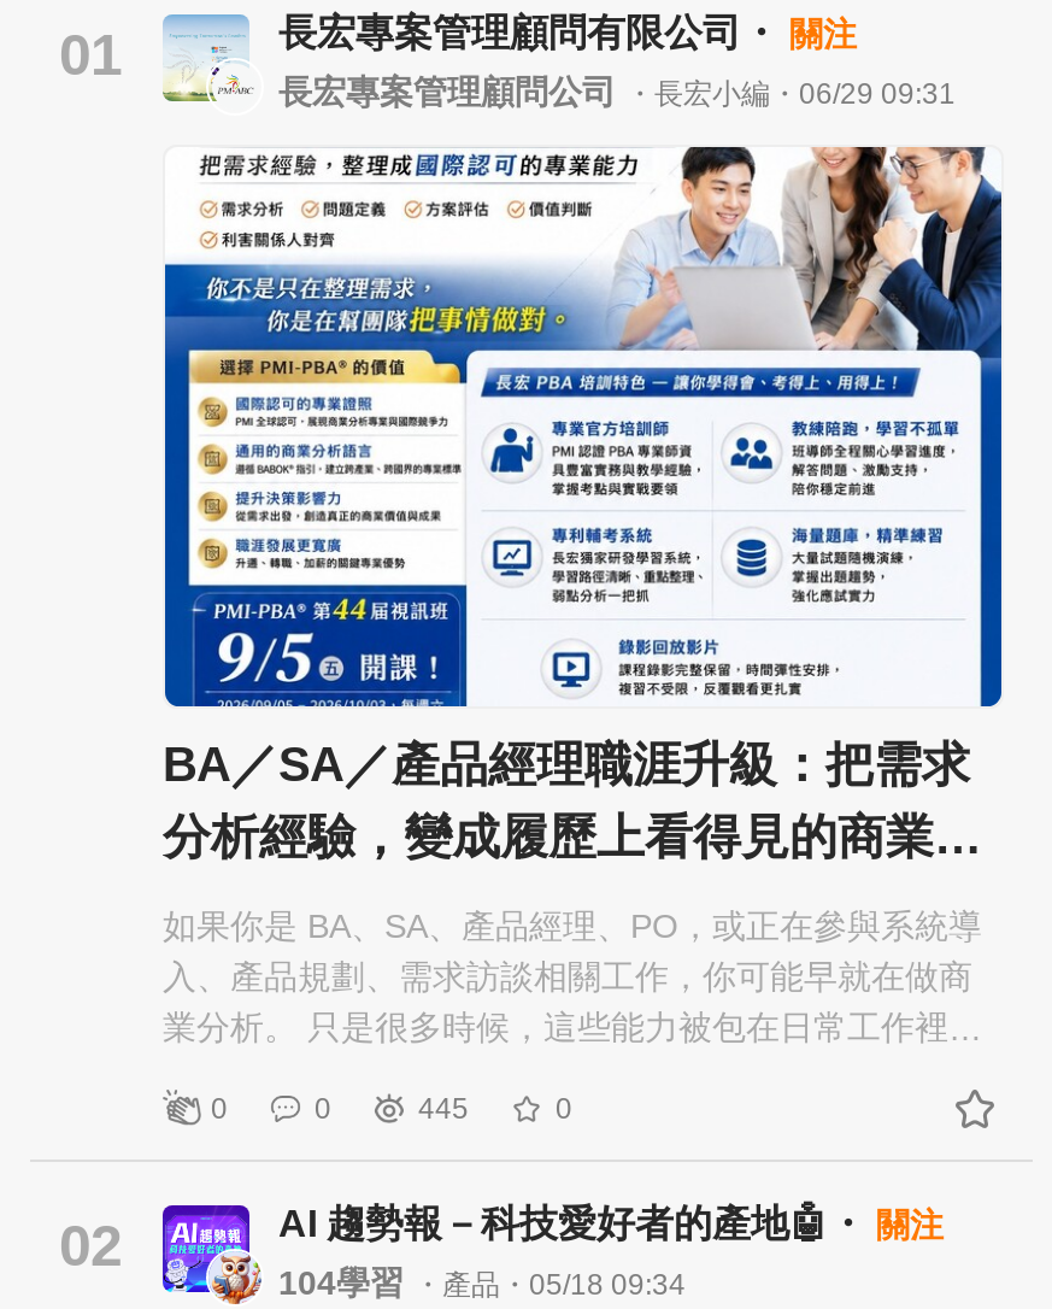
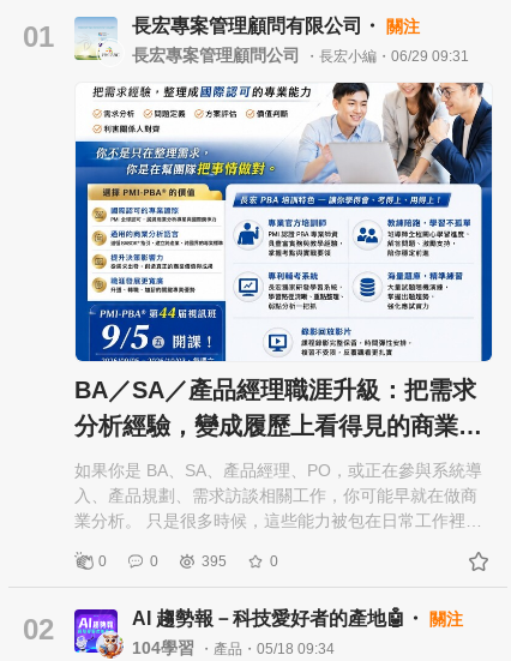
[418,1093,469,1127] 445 -> [202,553,227,570] 395

